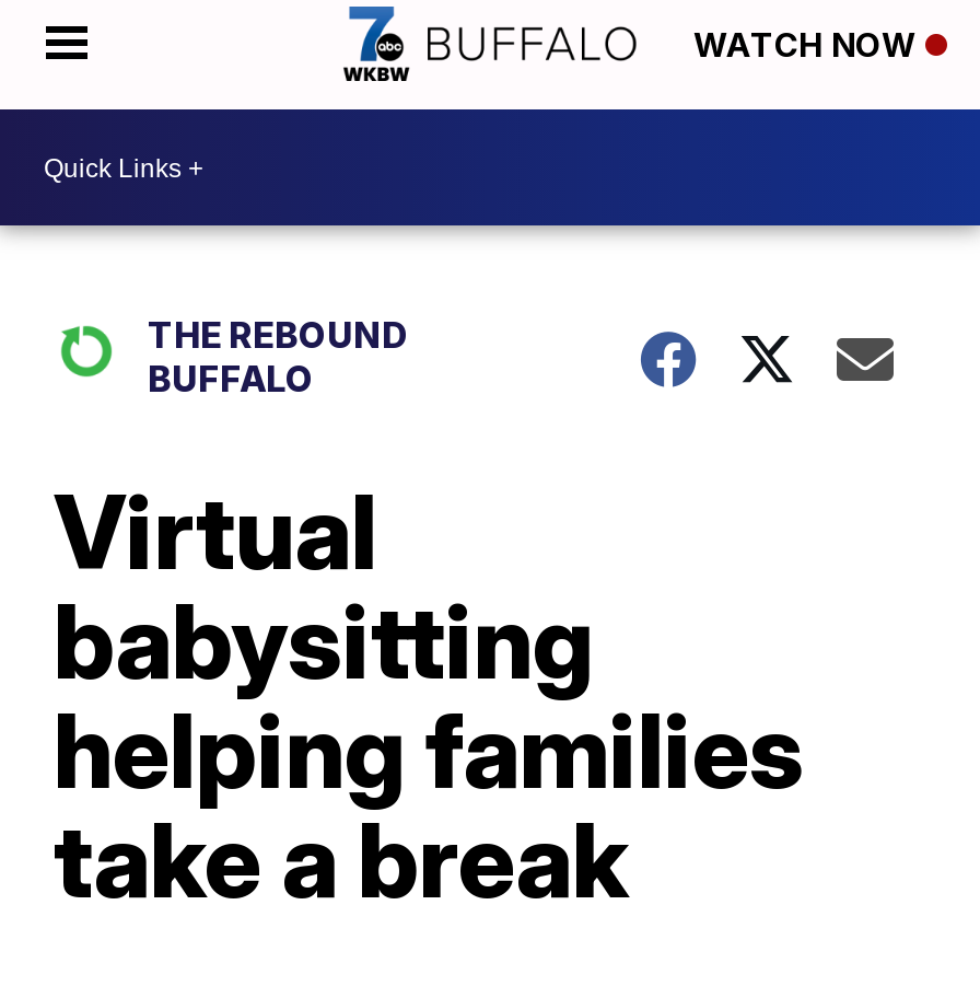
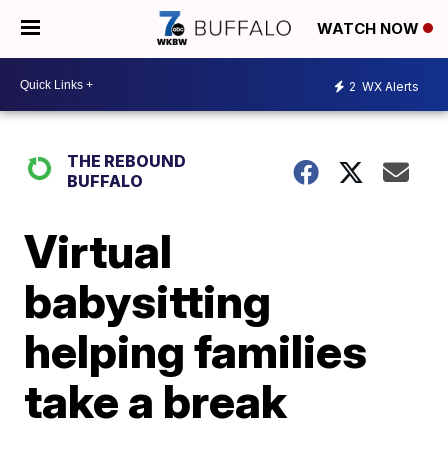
none -> [349,78,419,93] 2 WX Alerts

